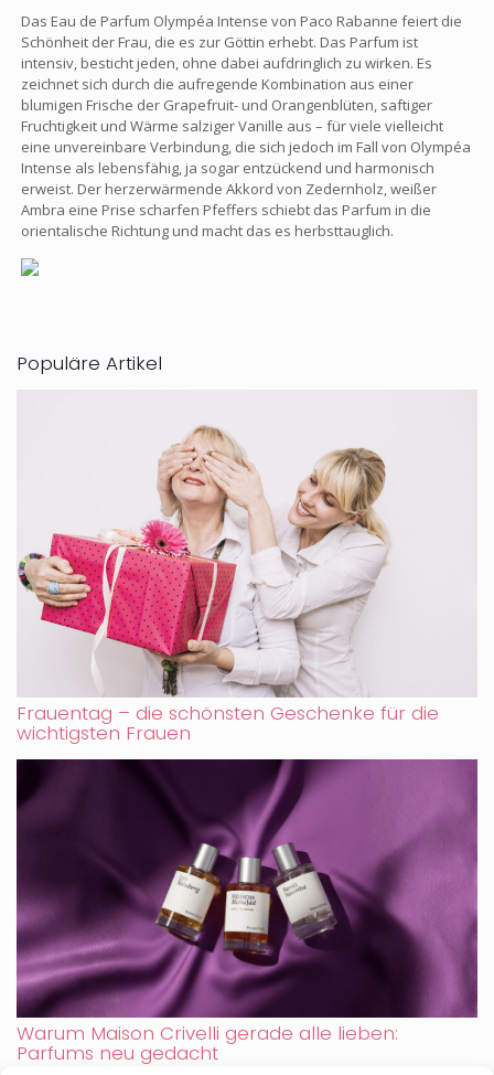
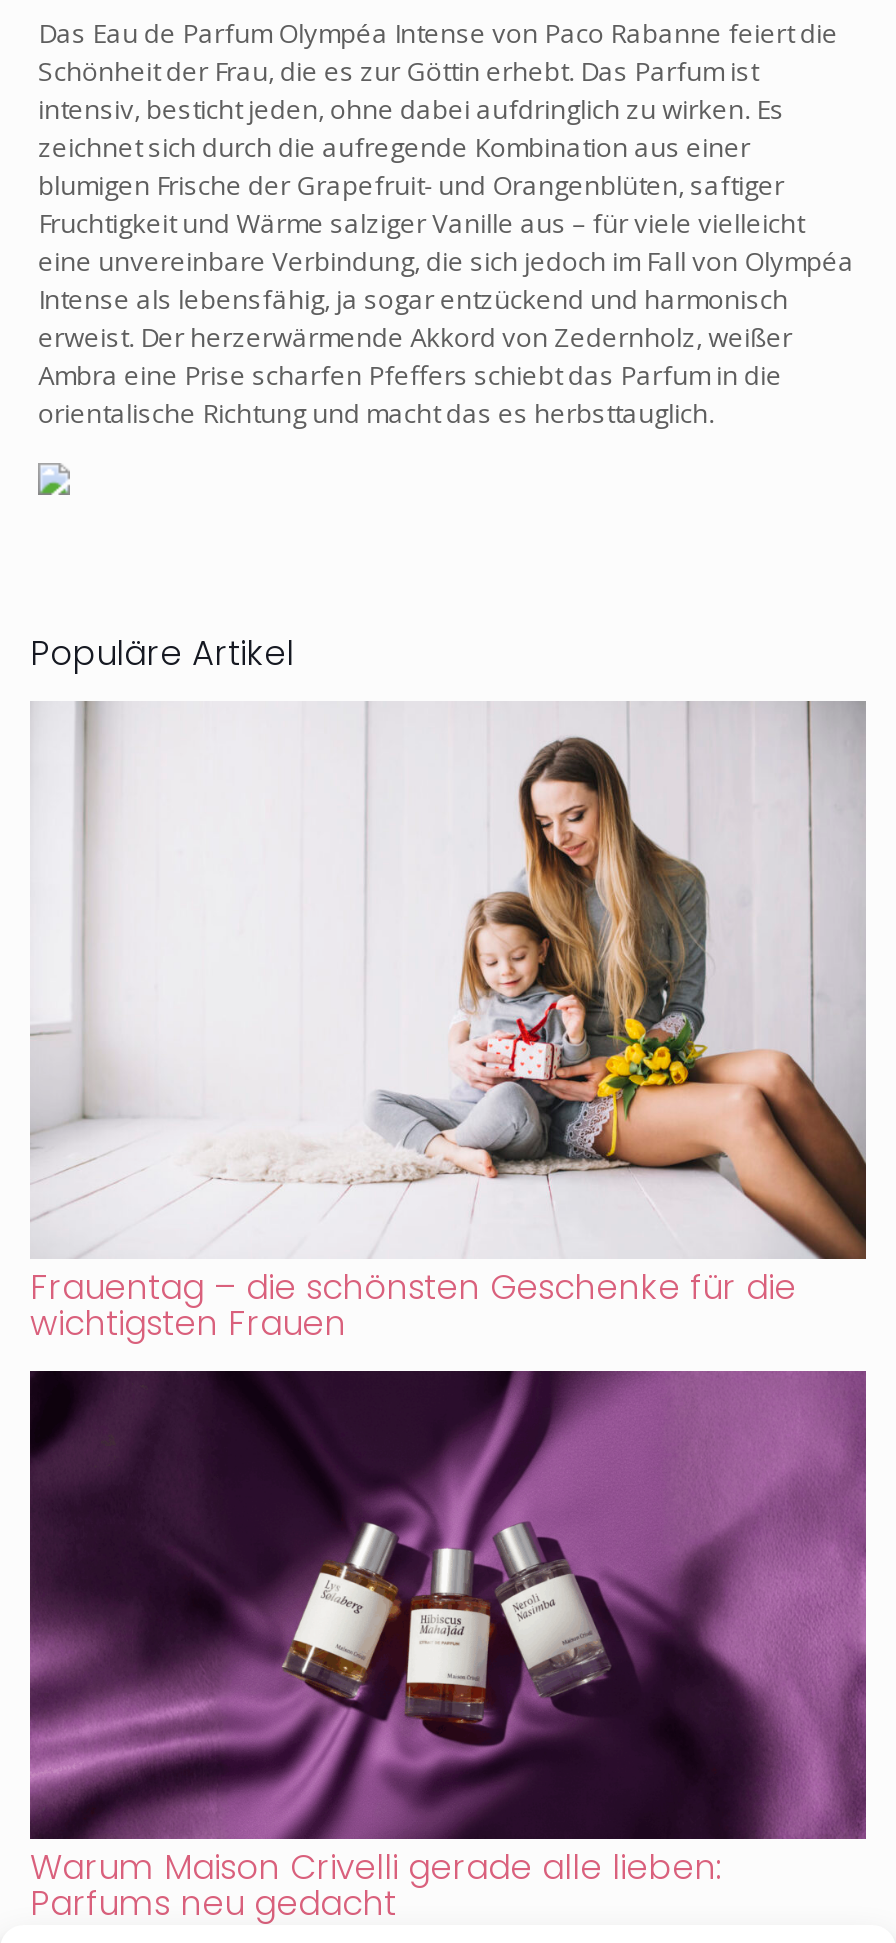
[19,391,477,698] [image] -> [30,701,868,1261] [image]

